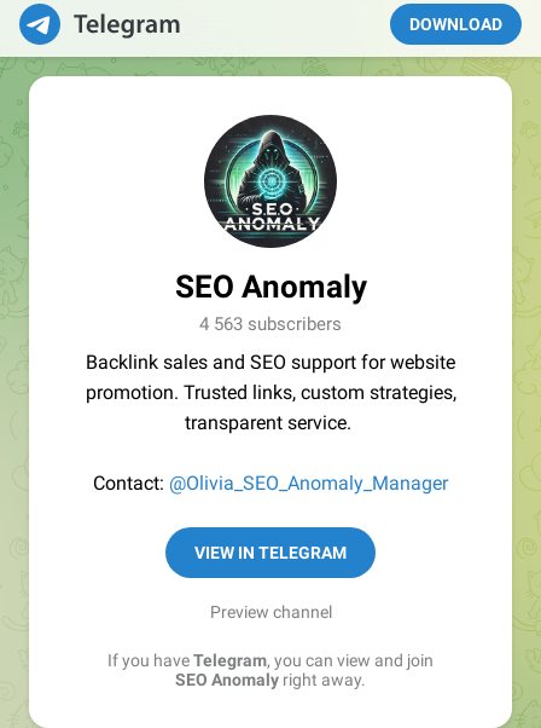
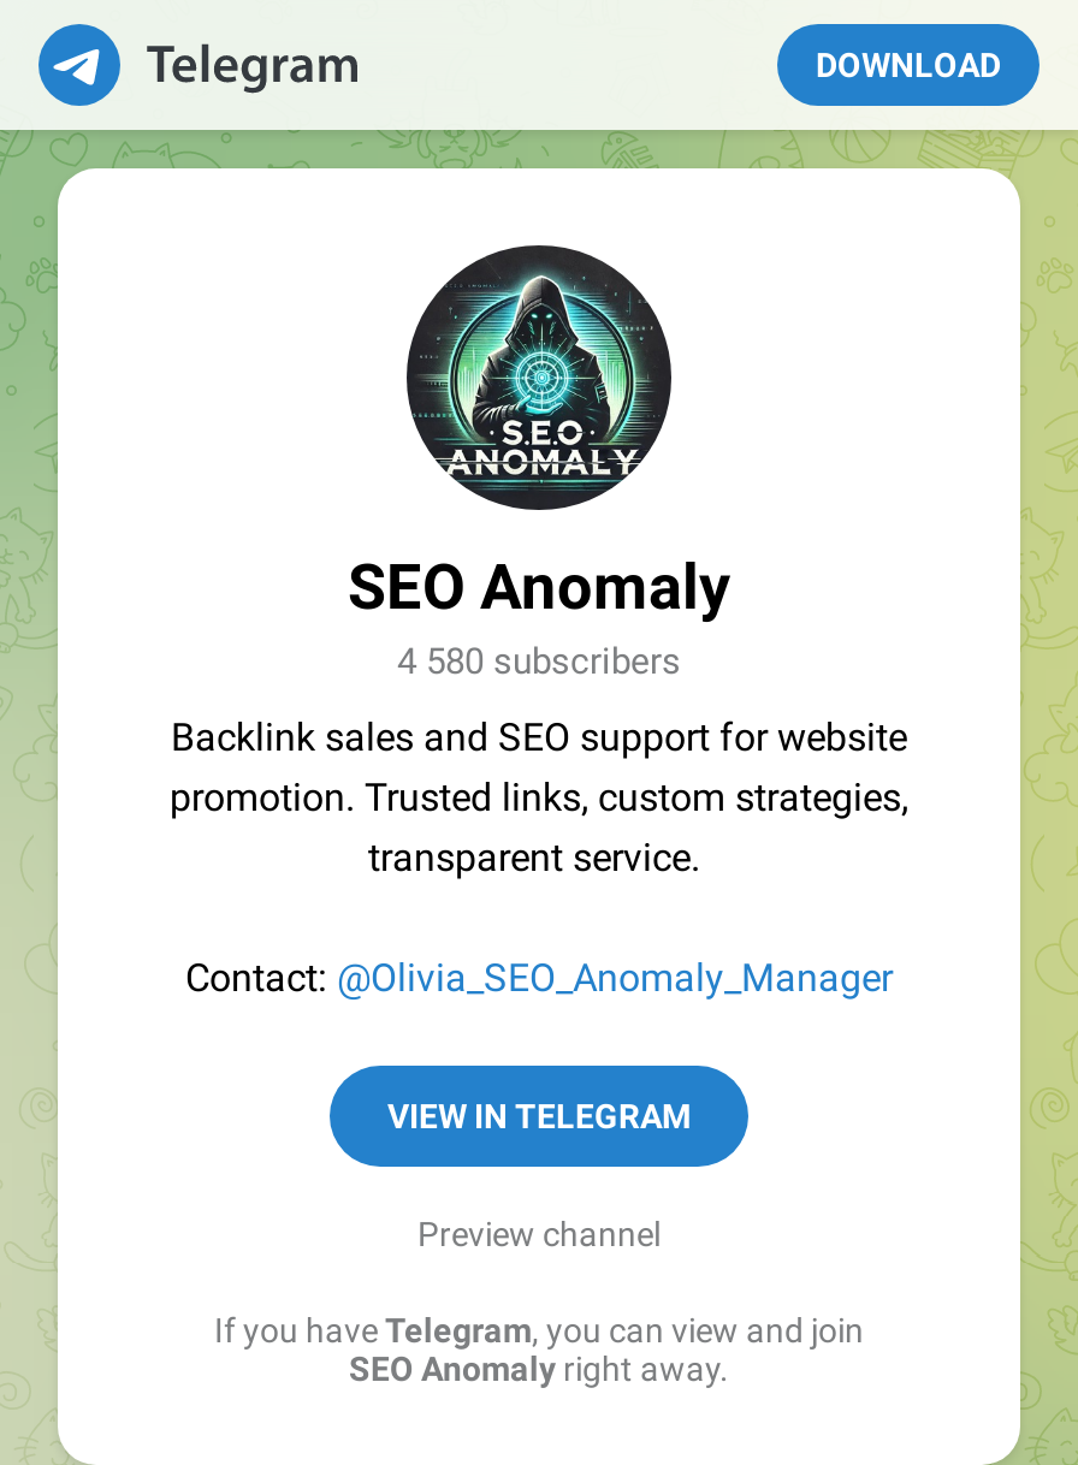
[199,313,342,335] 4 563 subscribers -> [397,640,681,683] 4 580 subscribers

